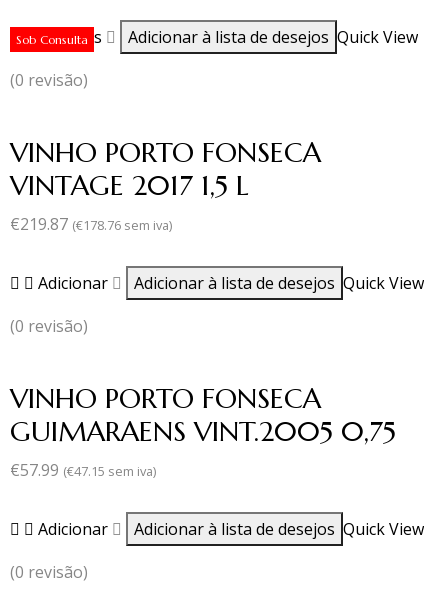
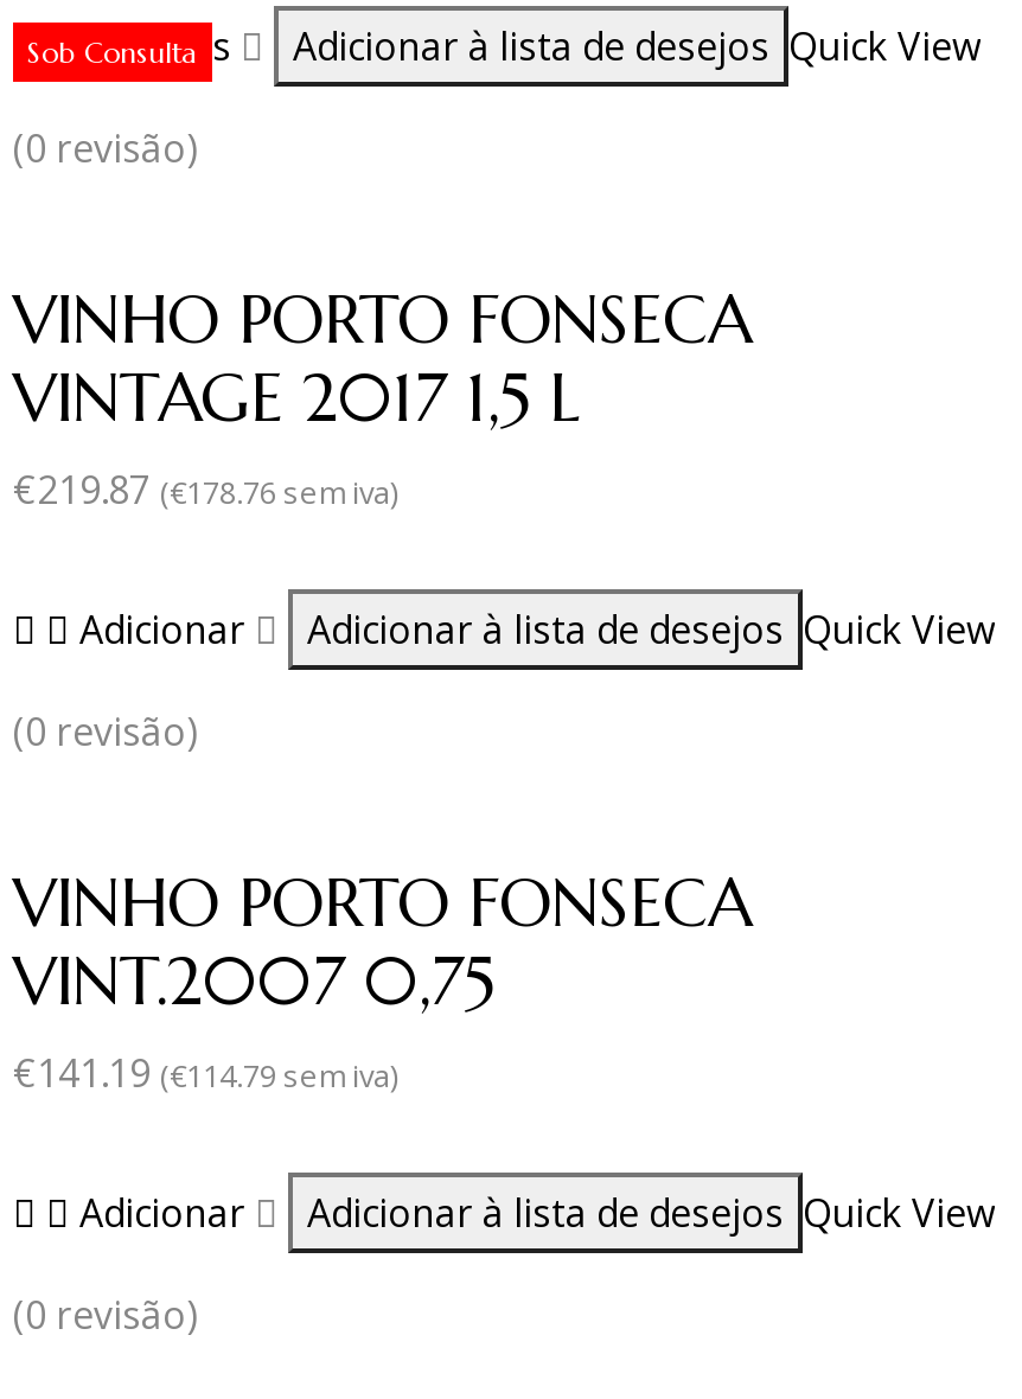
[10,414,396,481] GUIMARAENS VINT.2005 0,75 | €57.99 (€47.15 sem iva) -> [13,941,494,1100] VINT.2007 0,75 | €141.19 (€114.79 sem iva)

